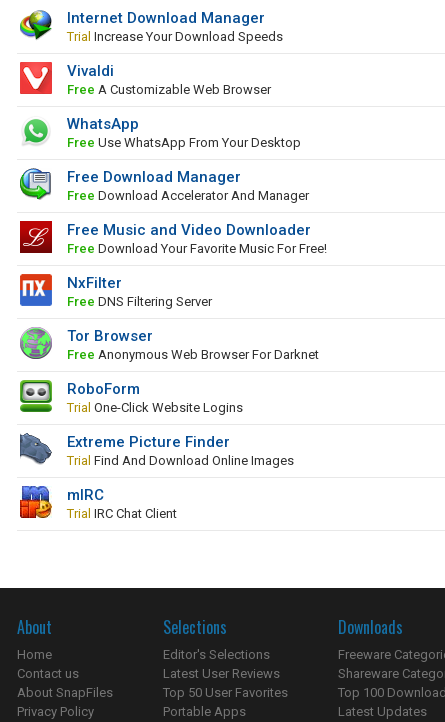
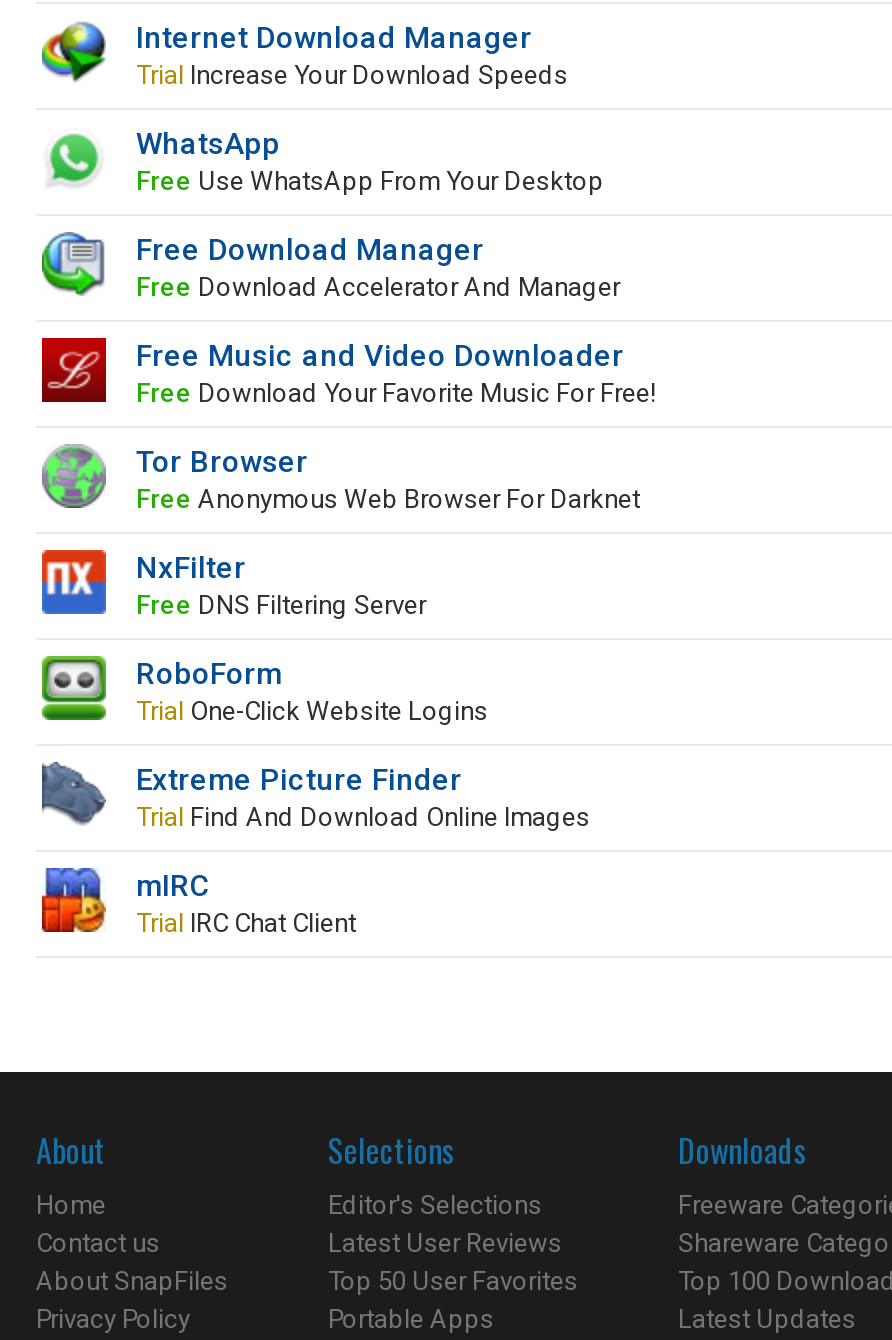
[19,61,271,97] [image] | Vivaldi | Free A Customizable Web Browser -> none
moved [20,327,319,362] -> [42,444,640,514]: [image] | Tor Browser | Free Anonymous Web Browser For Darknet

